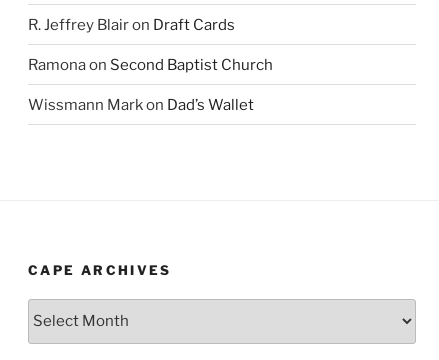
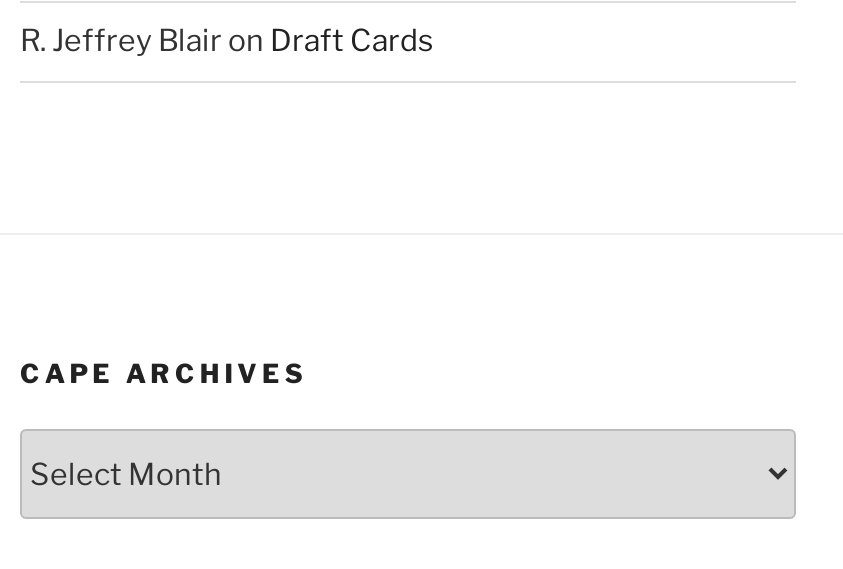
[28,56,273,114] Ramona on Second Baptist Church | Wissmann Mark on Dad’s Wallet -> none

